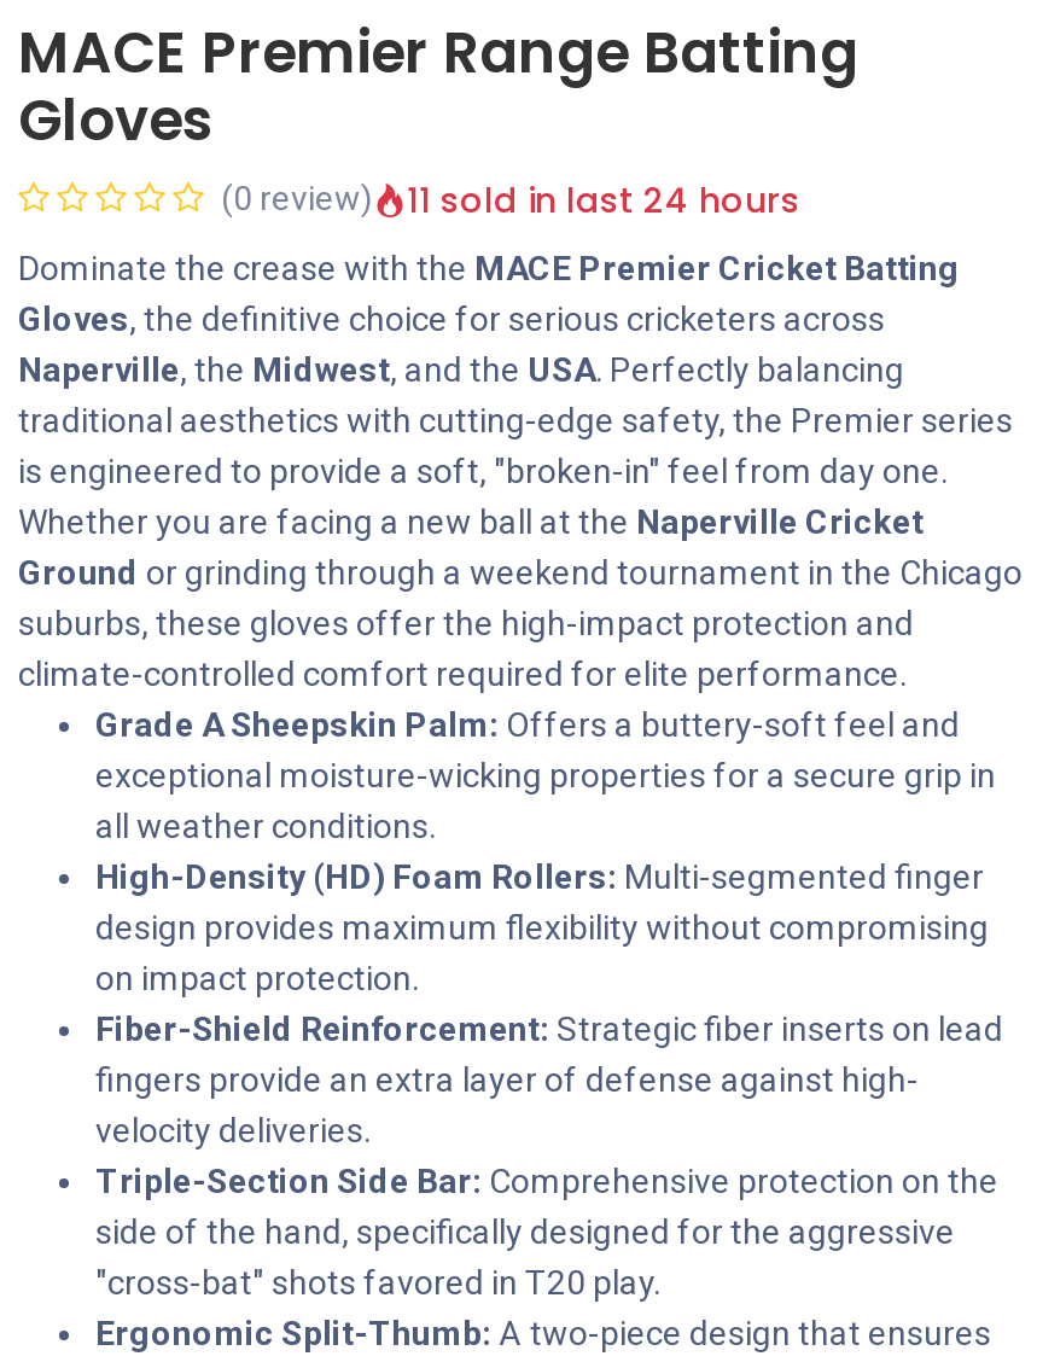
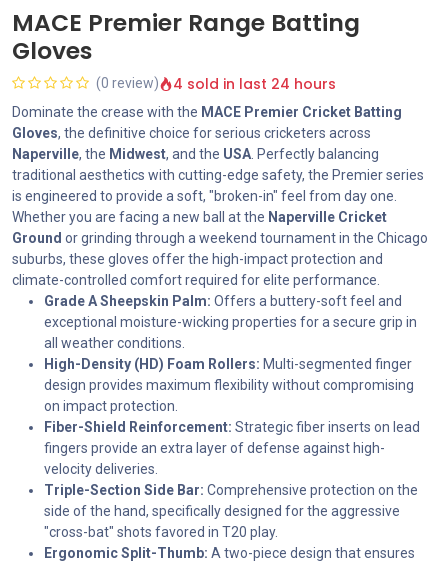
[407,175,800,223] 11 sold in last 24 hours -> [173,73,336,93] 4 sold in last 24 hours

